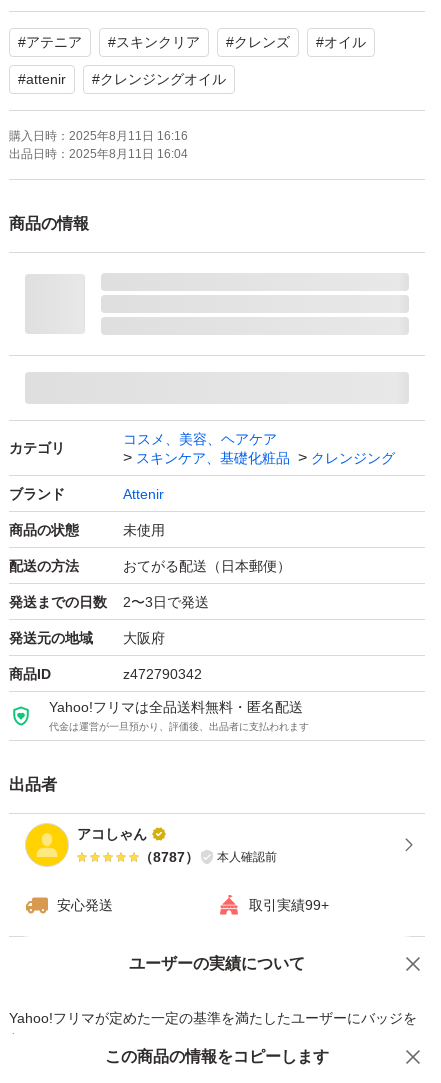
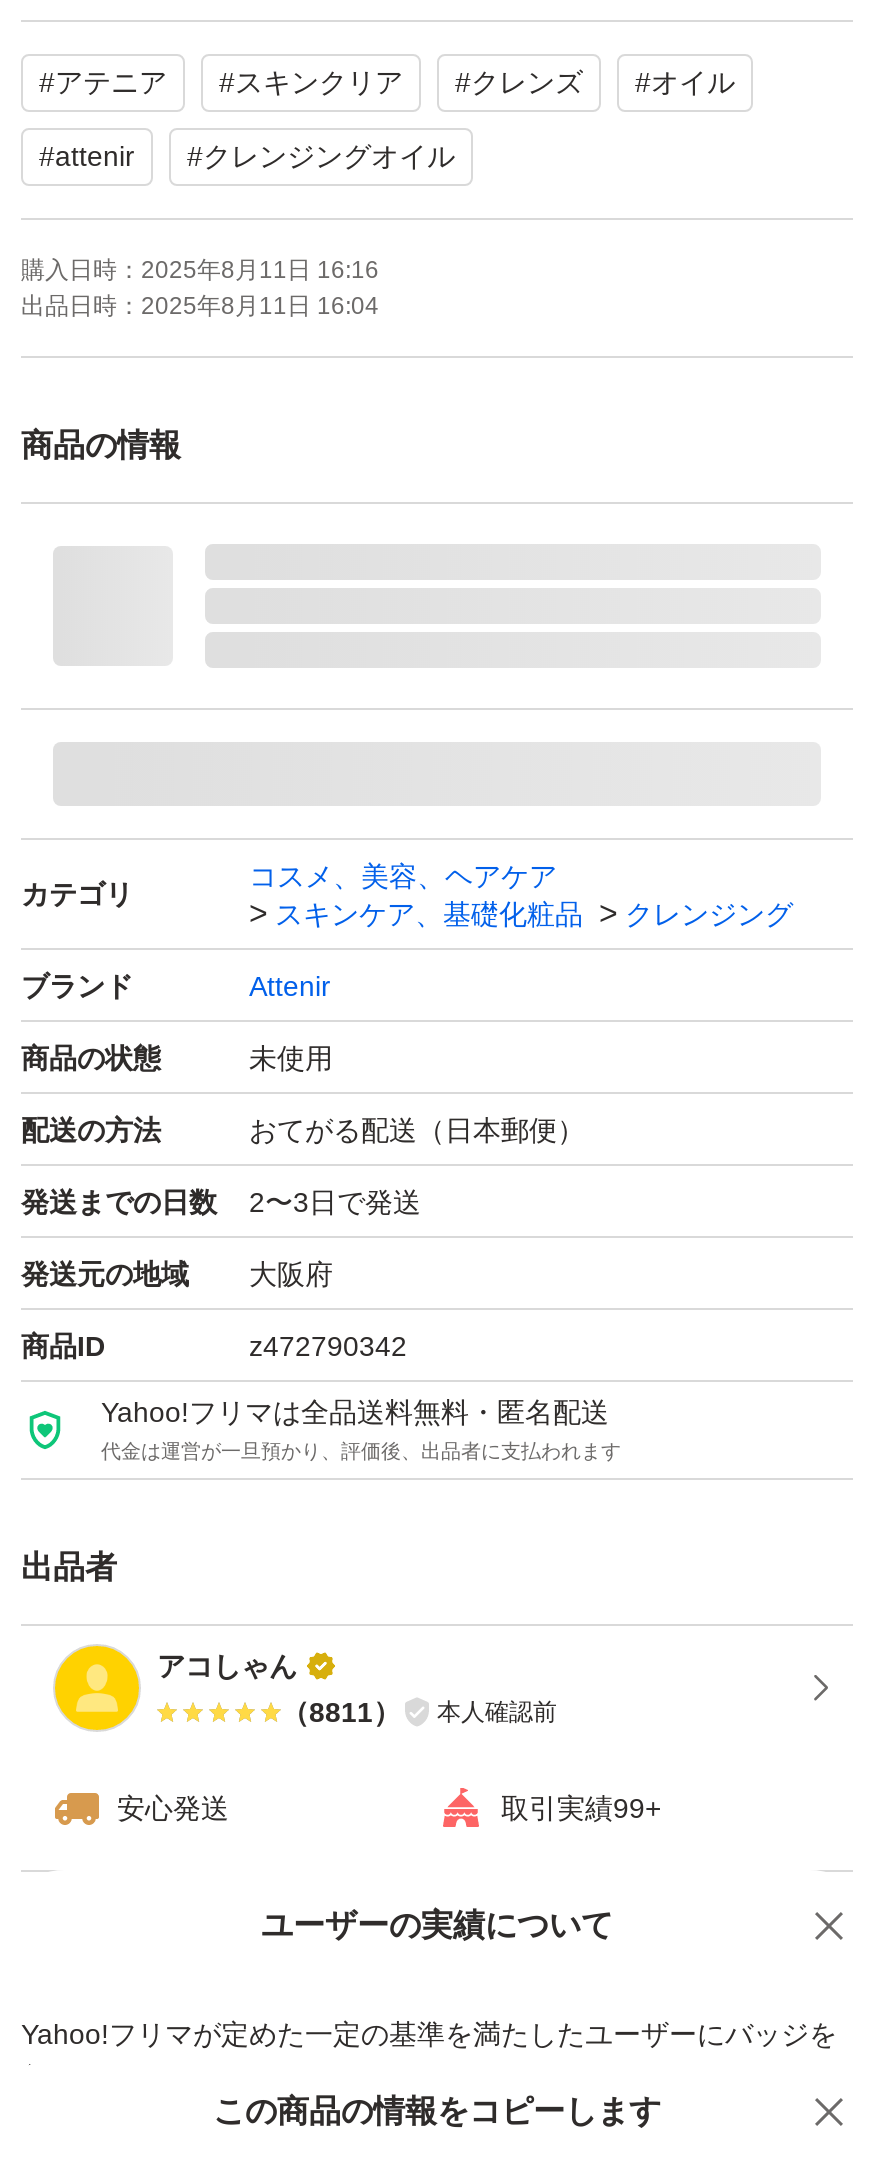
[139,849,277,865] （8787） 本人確認前 -> [281,1696,557,1728] （8811） 本人確認前

